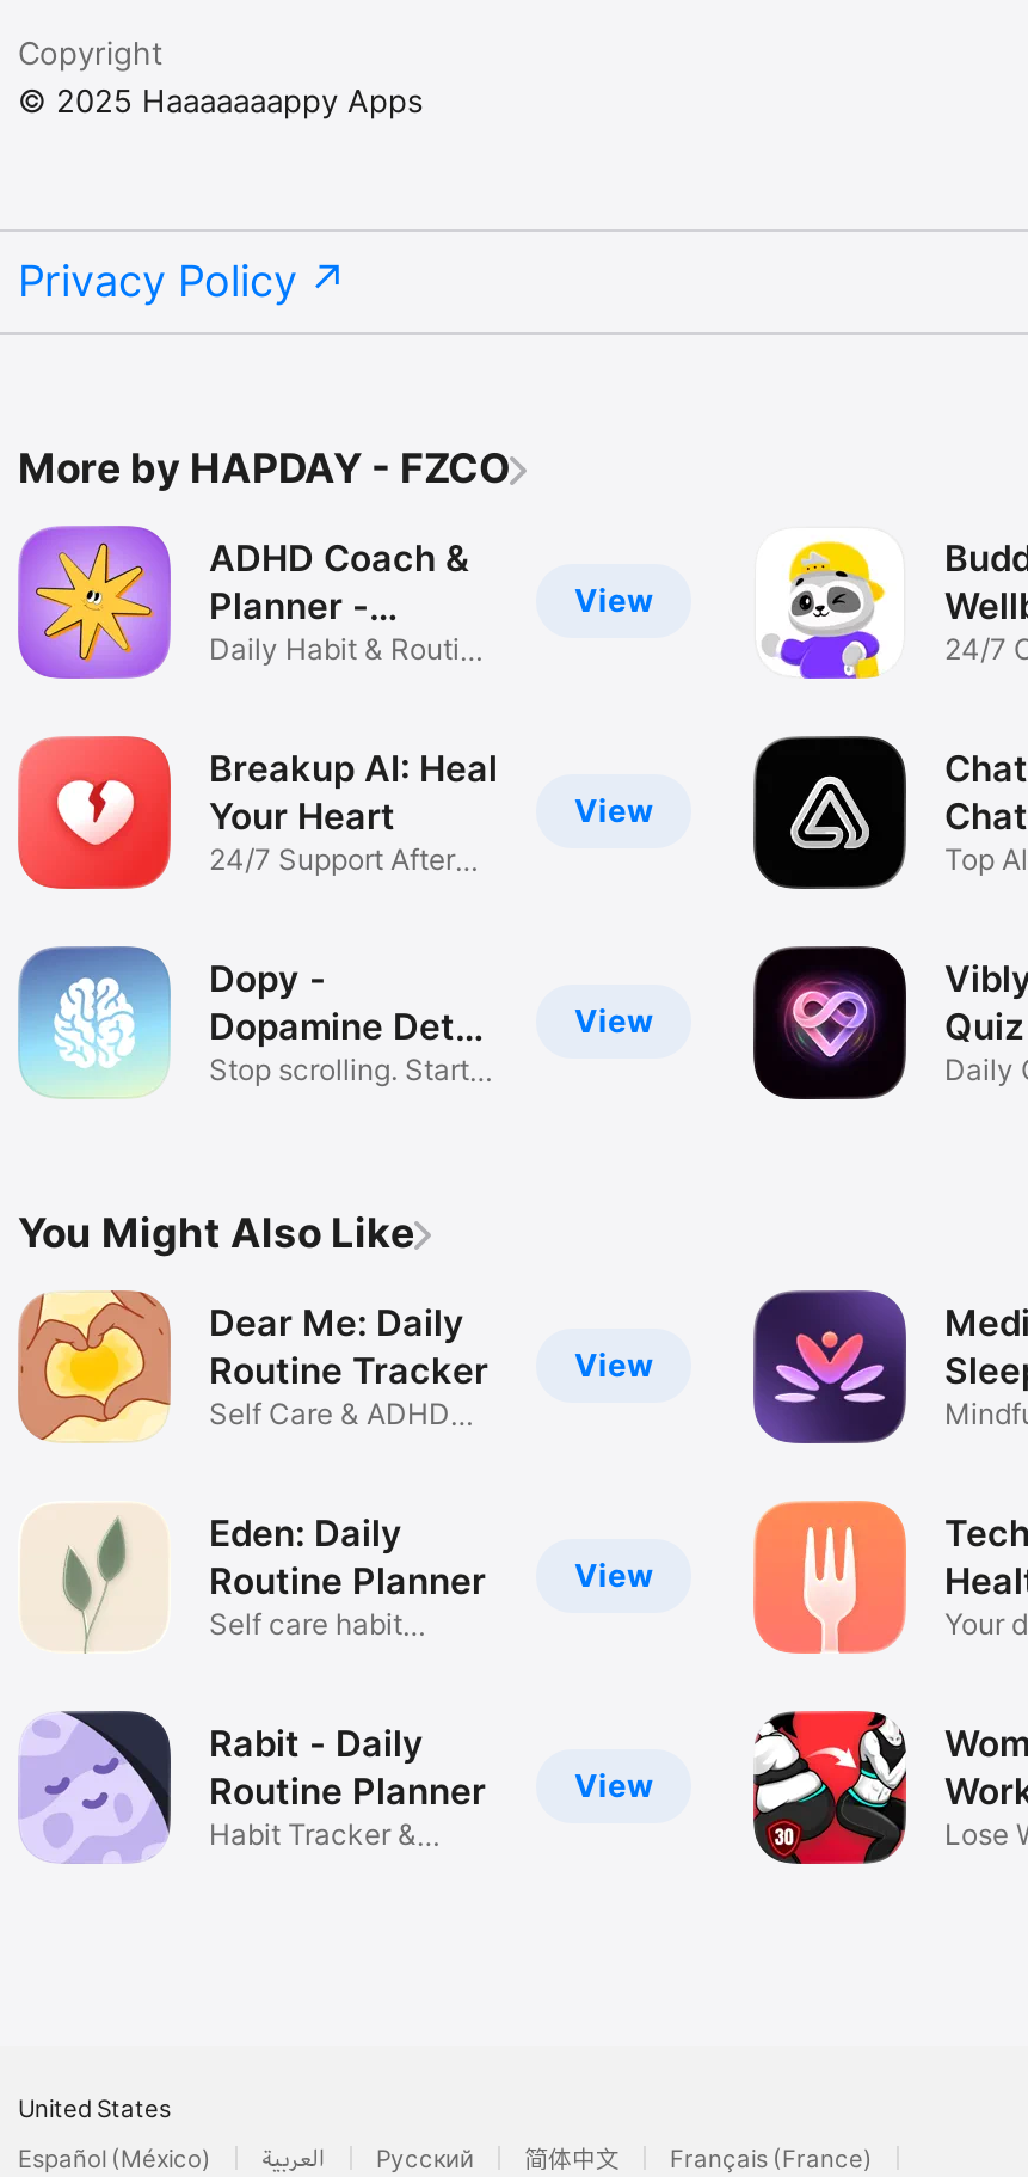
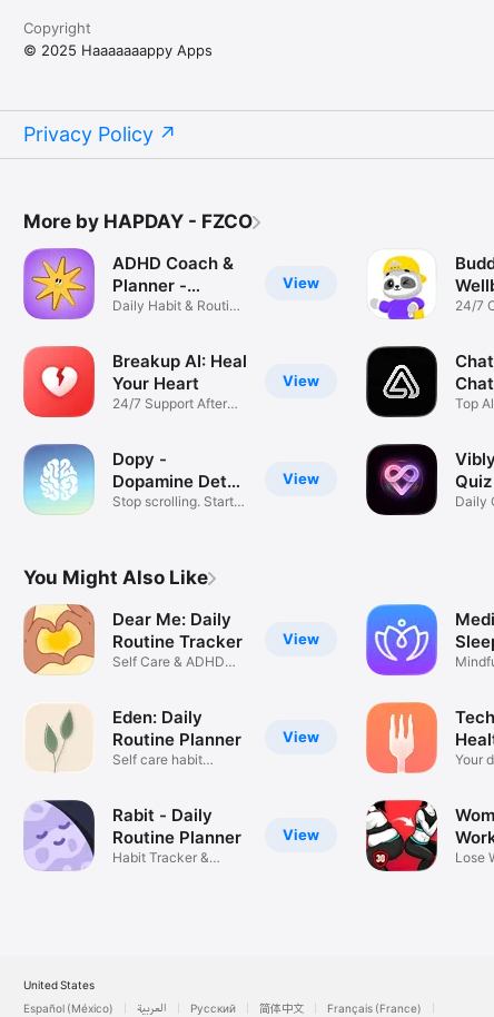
[751,1288,909,1446] [image] -> [366,603,438,677] [image]

